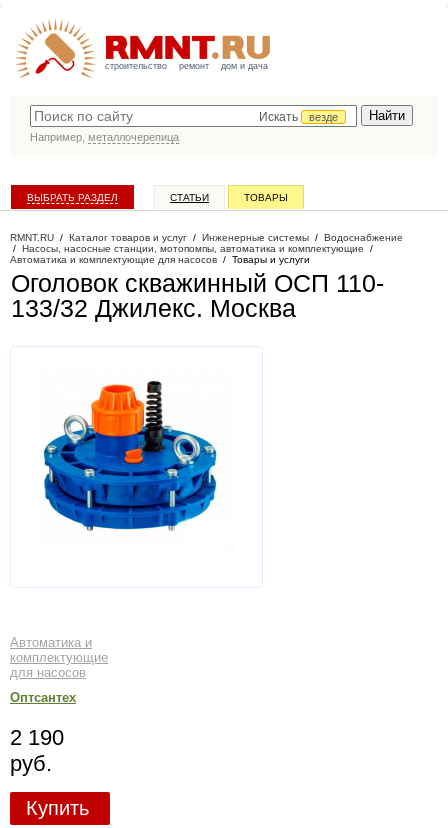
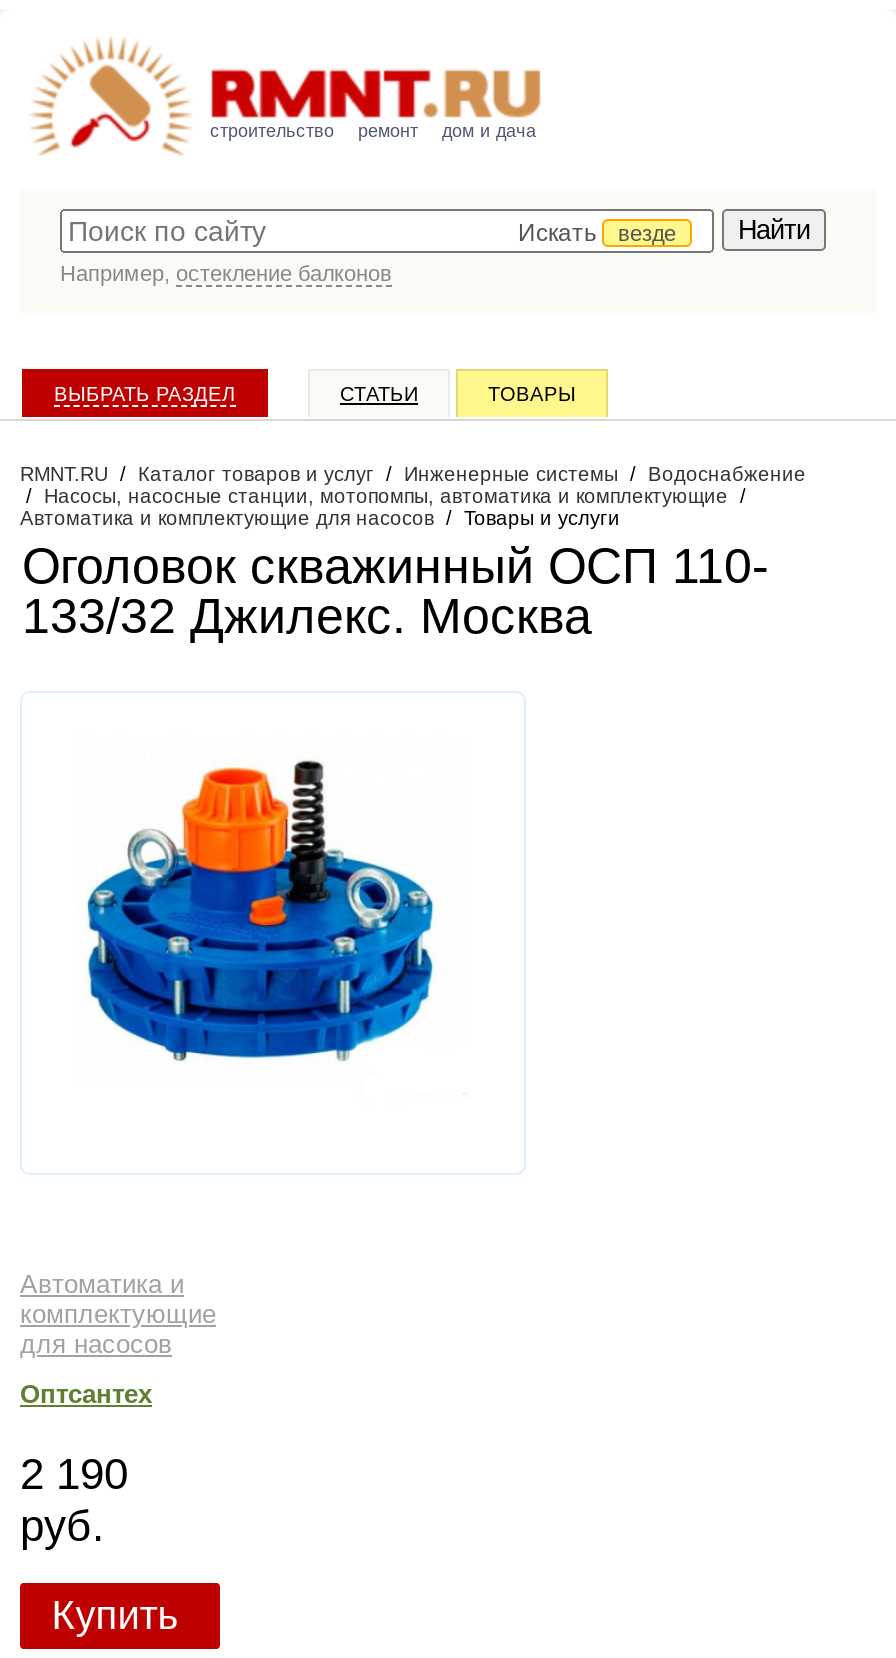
[30,131,179,143] Например, металлочерепица -> [60,261,392,285] Например, остекление балконов

